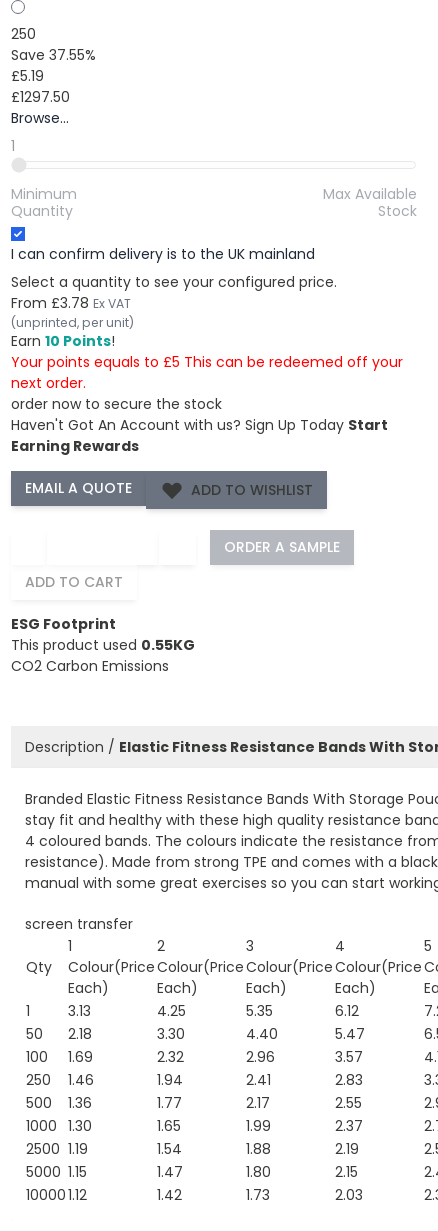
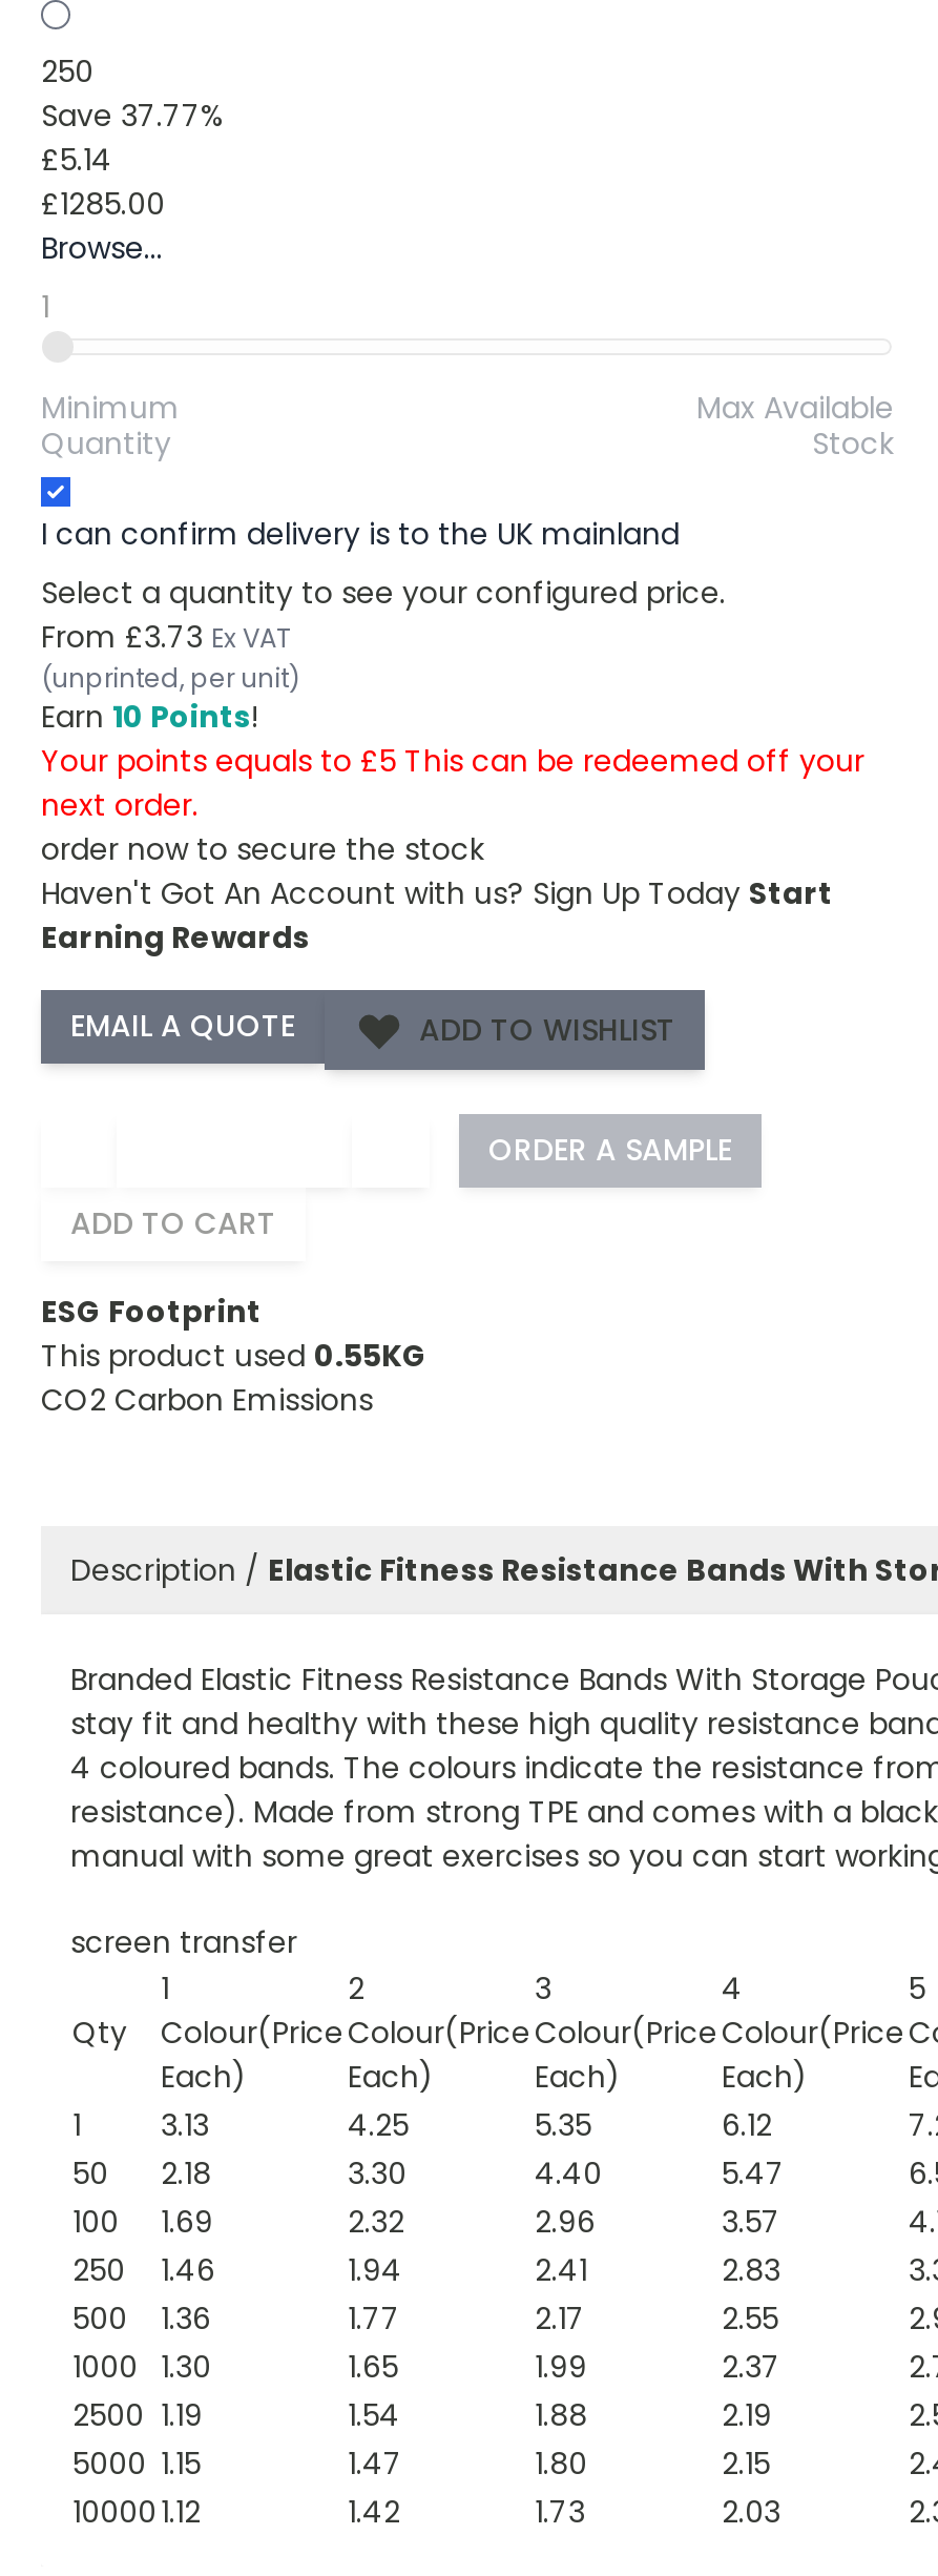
[11,44,96,64] Save 37.55% -> [41,94,224,136] Save 37.77%
[11,65,44,85] £5.19 -> [41,138,112,180] £5.14
[11,86,70,106] £1297.50 -> [41,182,165,224] £1285.00
[11,293,131,313] From £3.78 Ex VAT -> [41,616,291,658] From £3.73 Ex VAT

